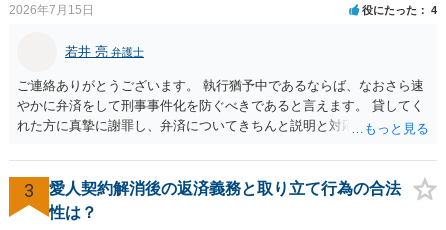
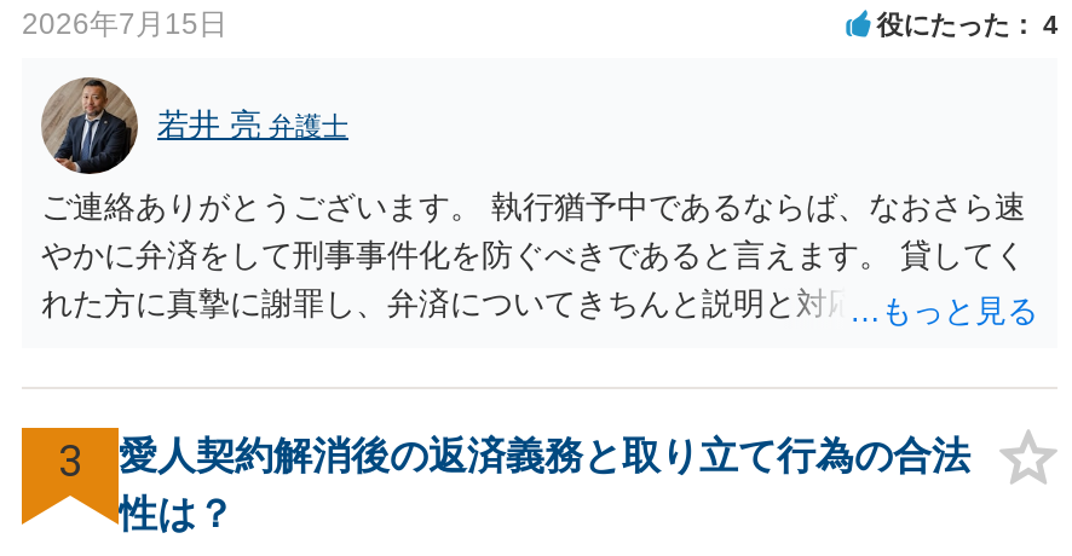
none -> [41,75,140,176] [image]

